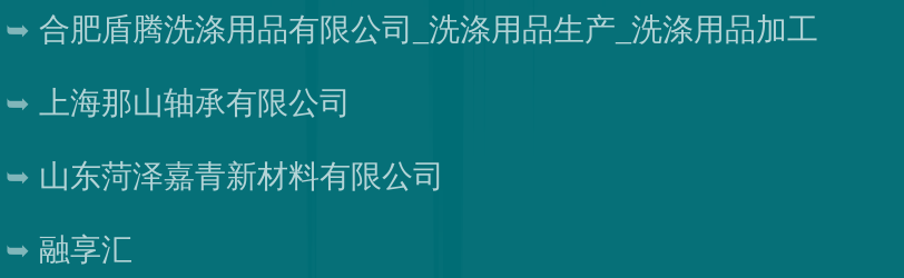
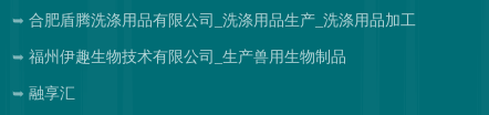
[39,86,444,193] 上海那山轴承有限公司 | 山东菏泽嘉青新材料有限公司 -> [29,48,346,65] 福州伊趣生物技术有限公司_生产兽用生物制品

